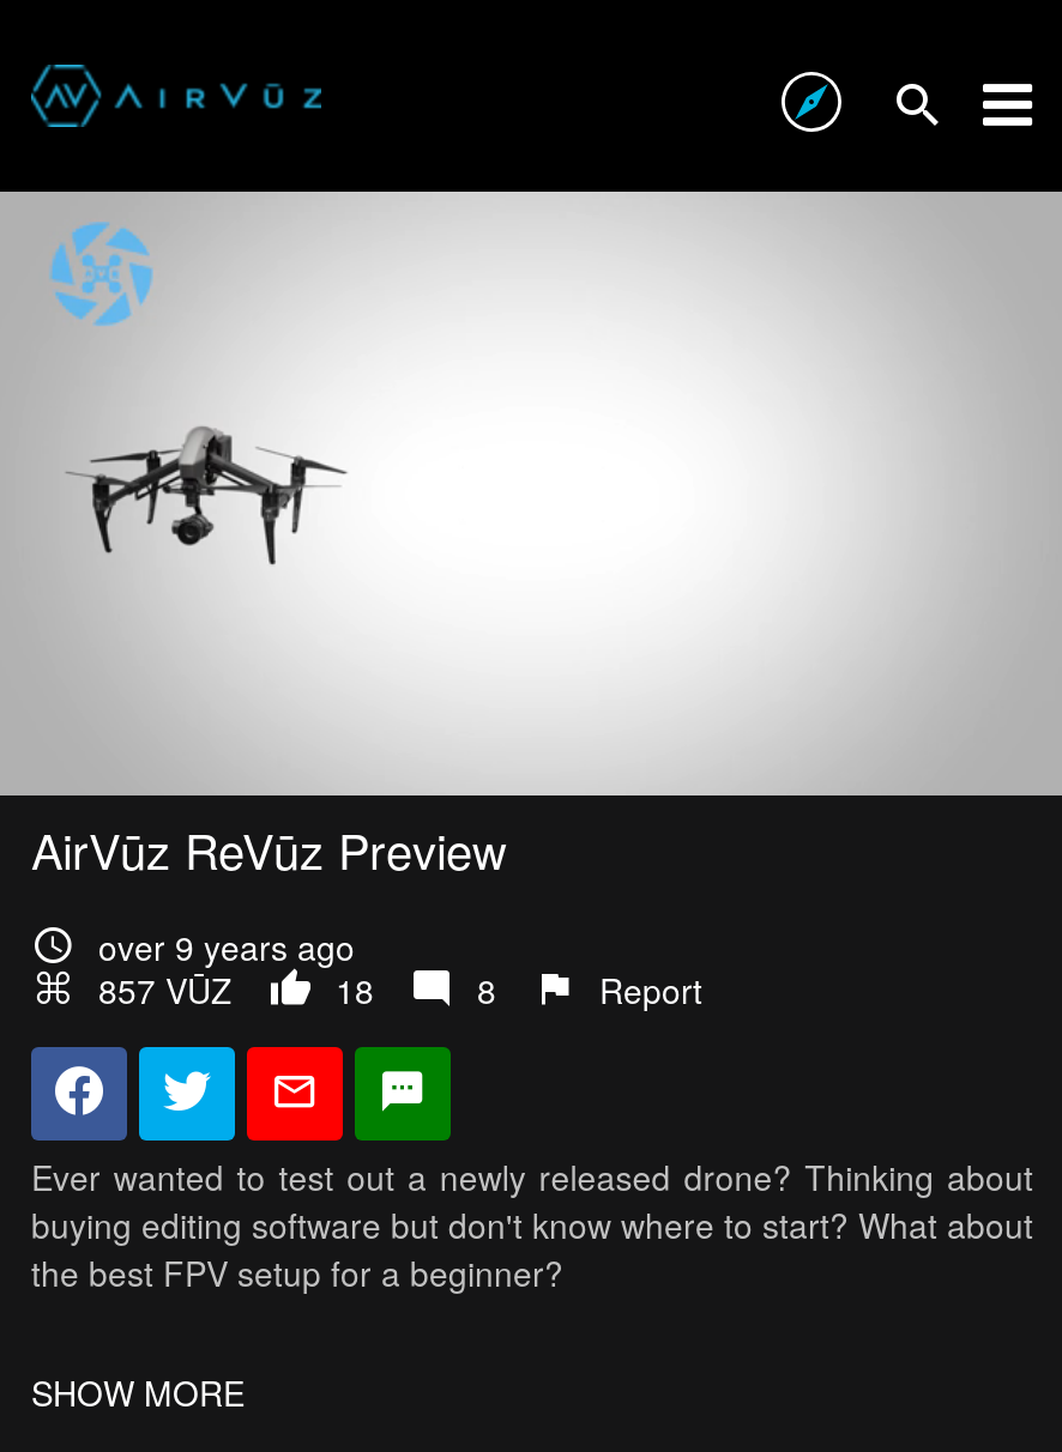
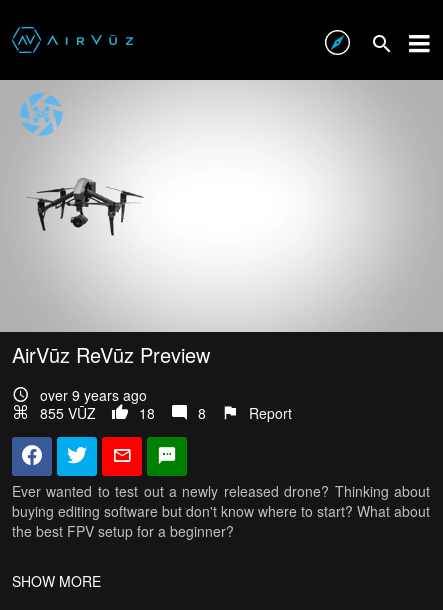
[98,966,233,1014] 857 VŪZ -> [40,403,96,423] 855 VŪZ

